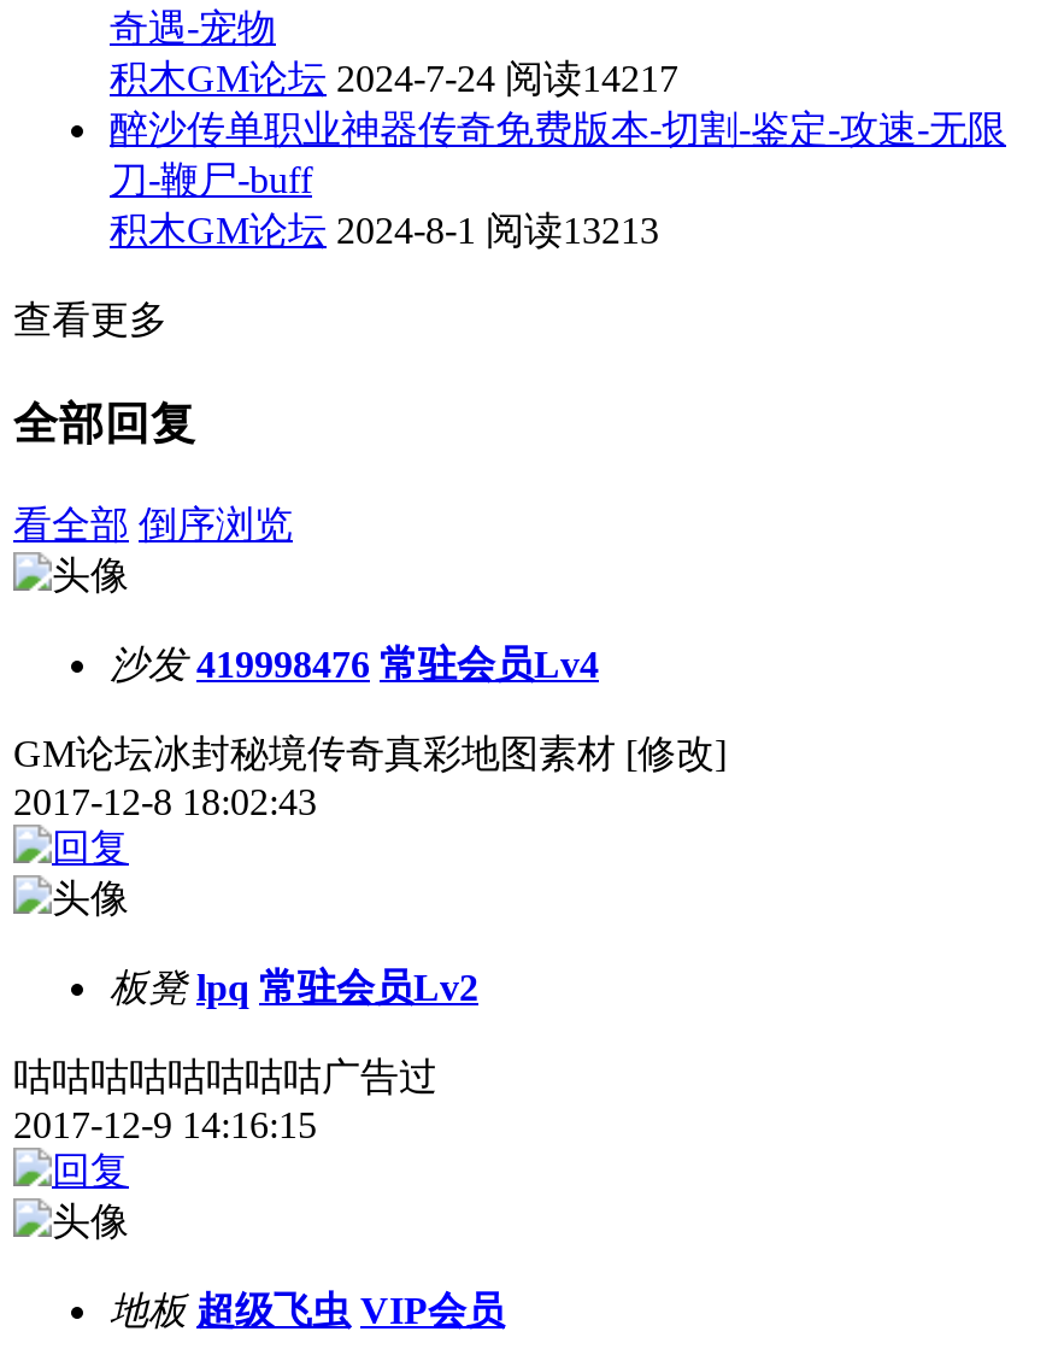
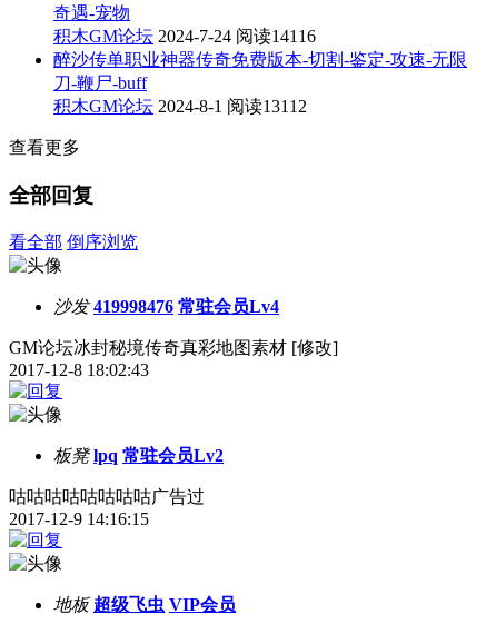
[110,59,678,100] 积木GM论坛 2024-7-24 阅读14217 -> [53,27,316,46] 积木GM论坛 2024-7-24 阅读14116
[110,210,659,251] 积木GM论坛 2024-8-1 阅读13213 -> [53,97,307,116] 积木GM论坛 2024-8-1 阅读13112

